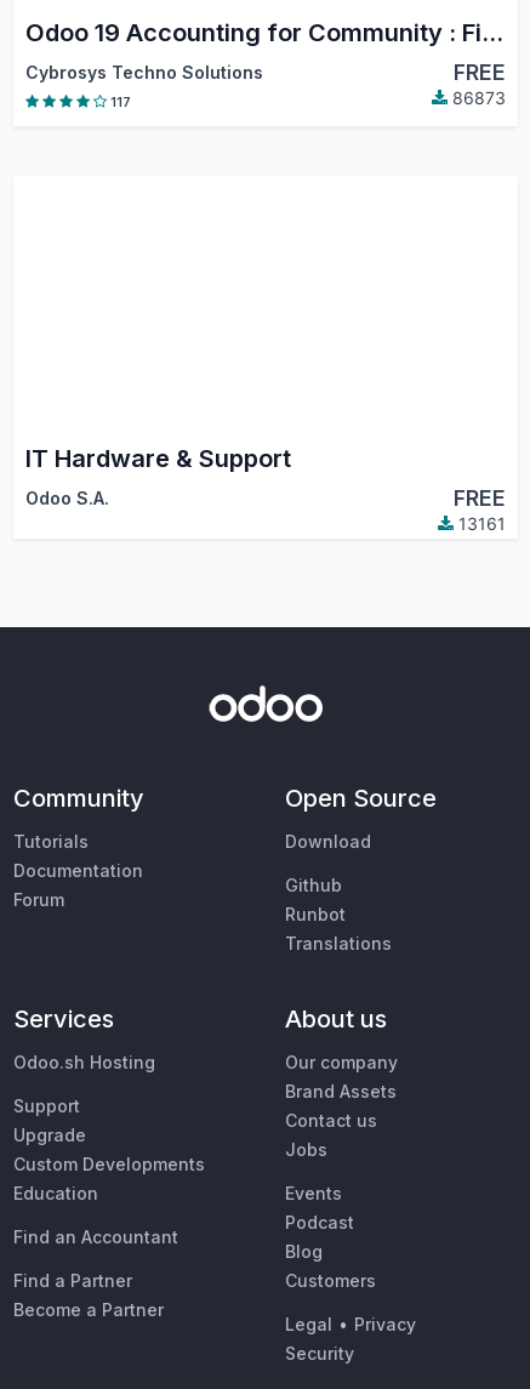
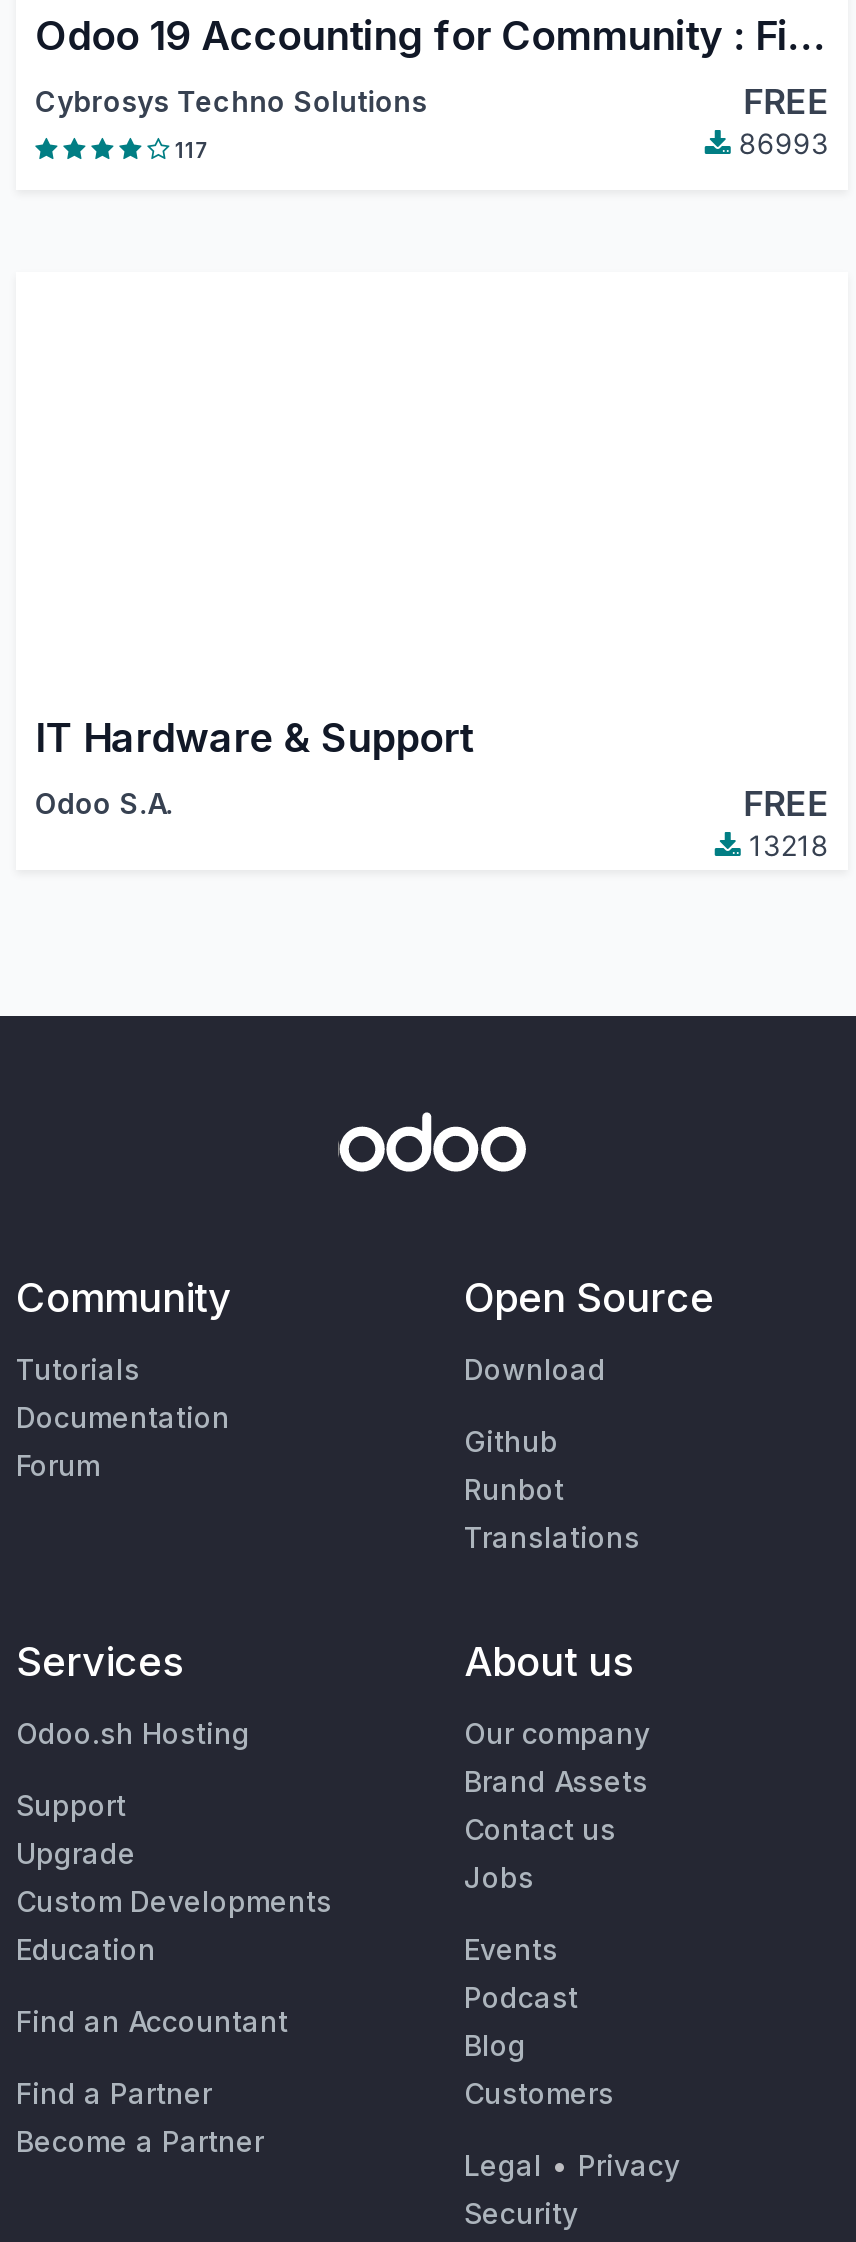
[448,87,506,108] 86873 -> [731,126,829,160] 86993
[454,513,506,533] 13161 -> [741,827,829,861] 13218

